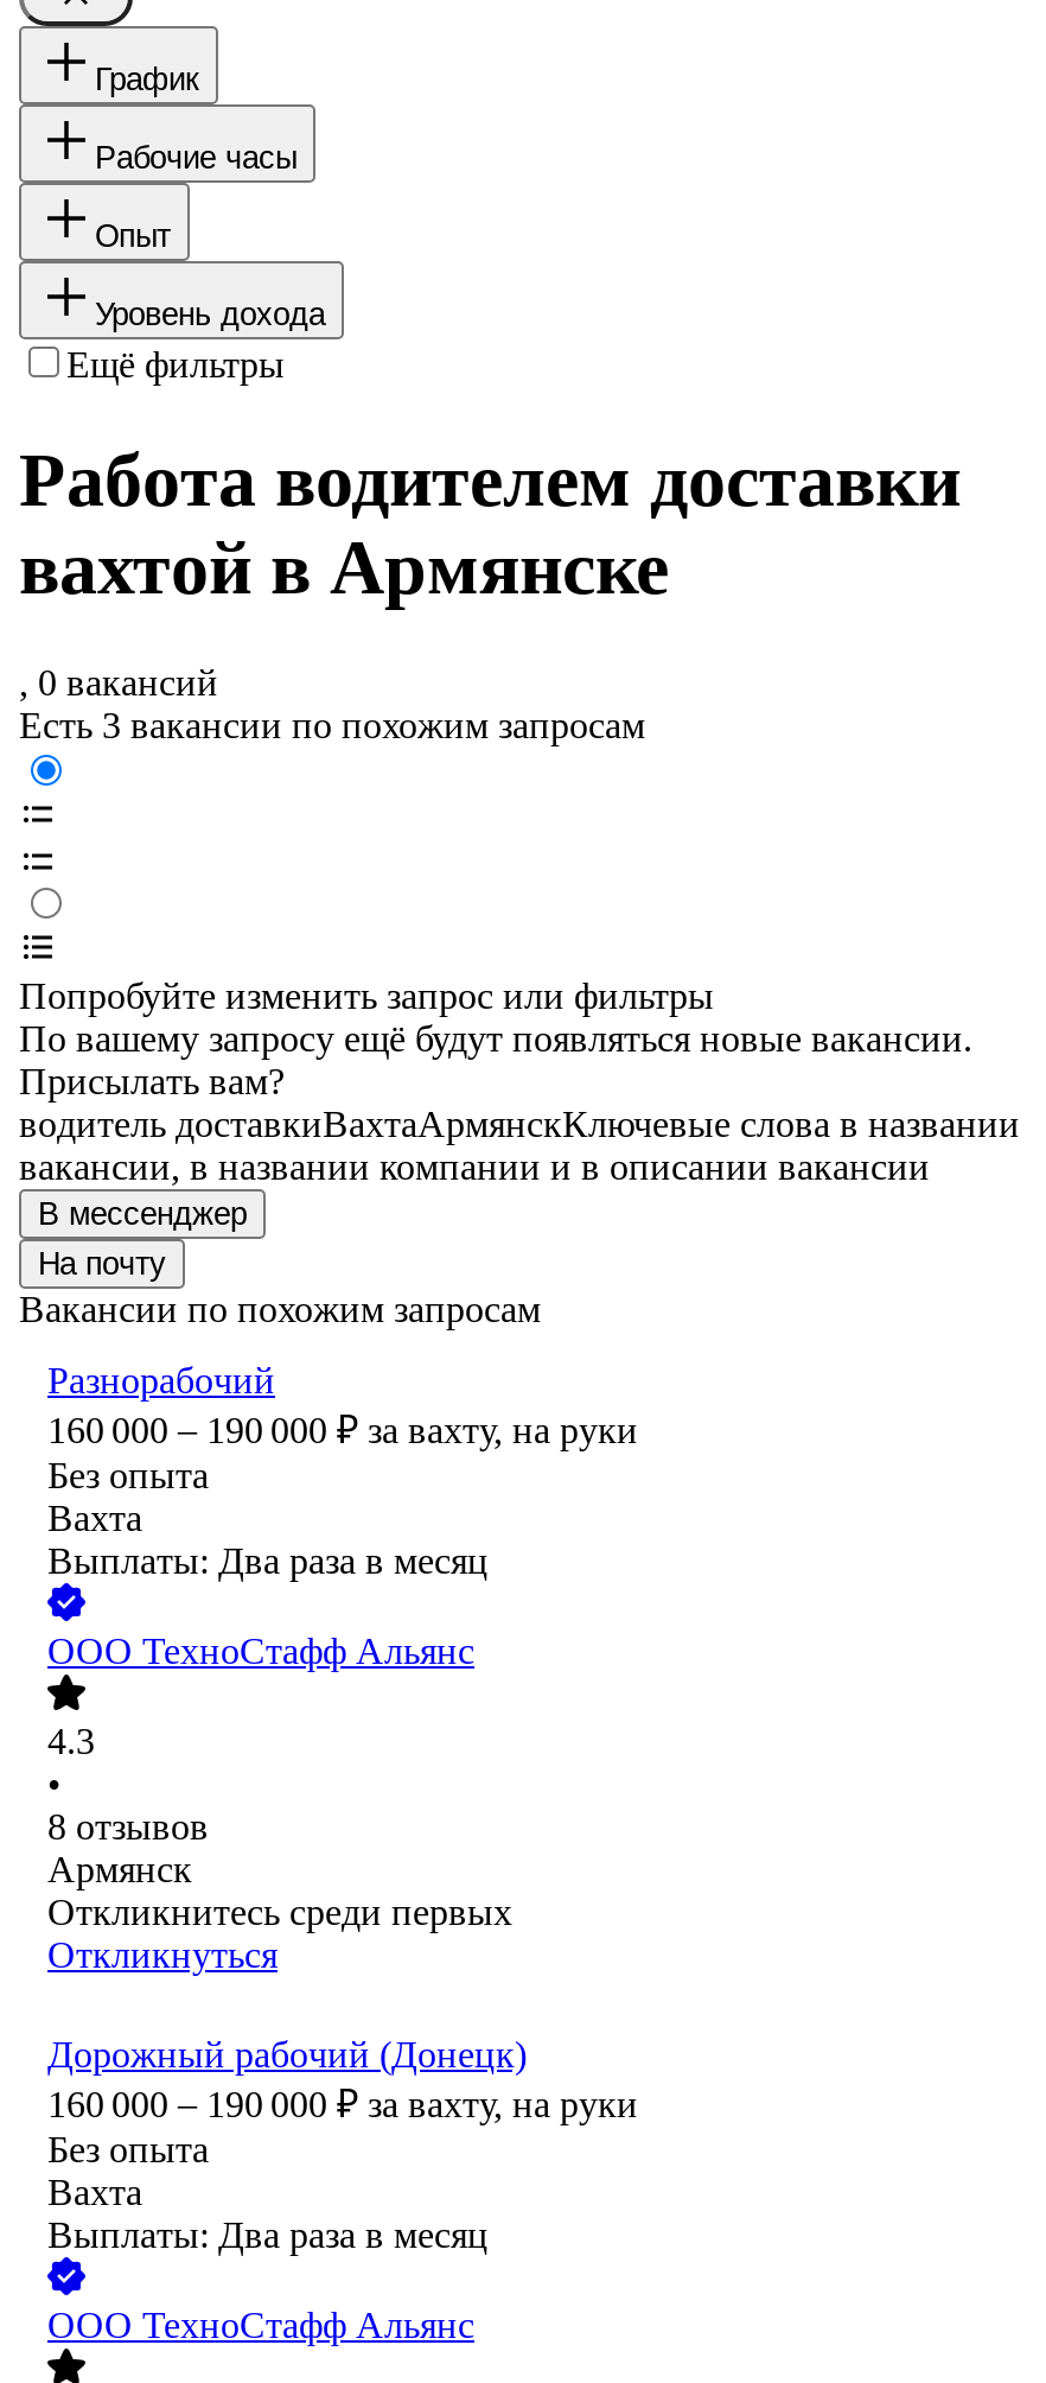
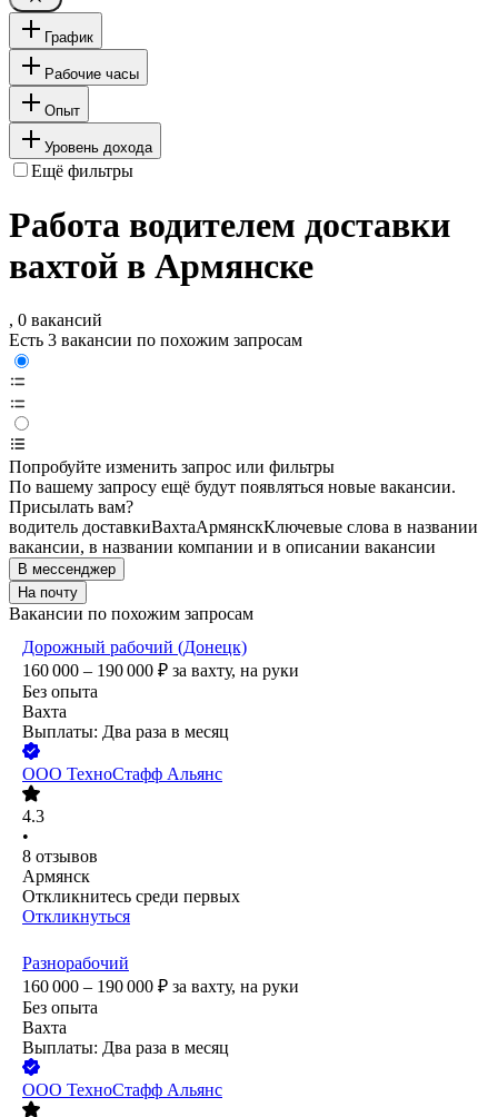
moved [47,1361,275,1402] -> [22,954,129,973]: Разнорабочий
moved [47,2035,527,2076] -> [22,638,247,657]: Дорожный рабочий (Донецк)

